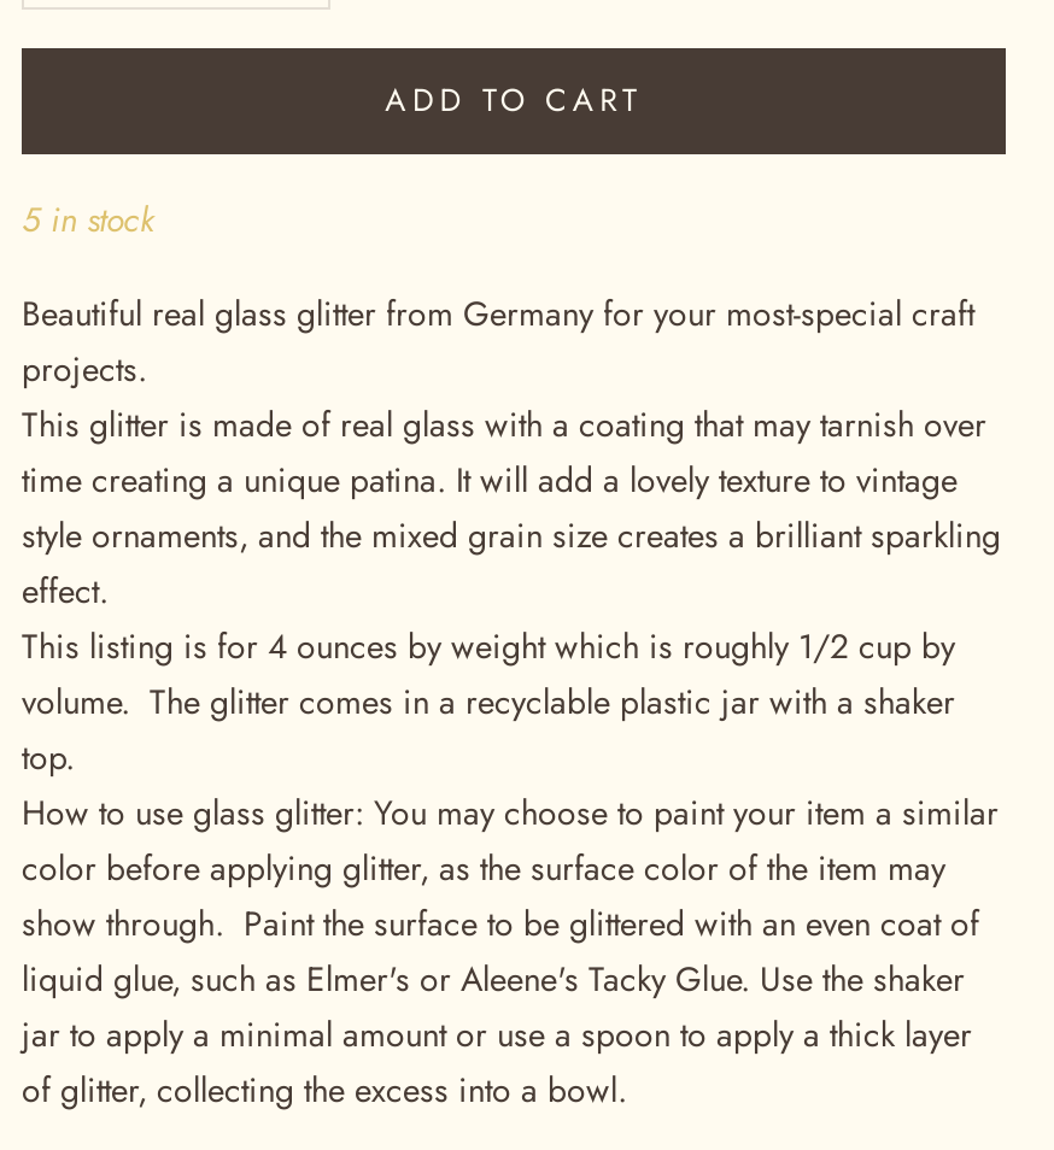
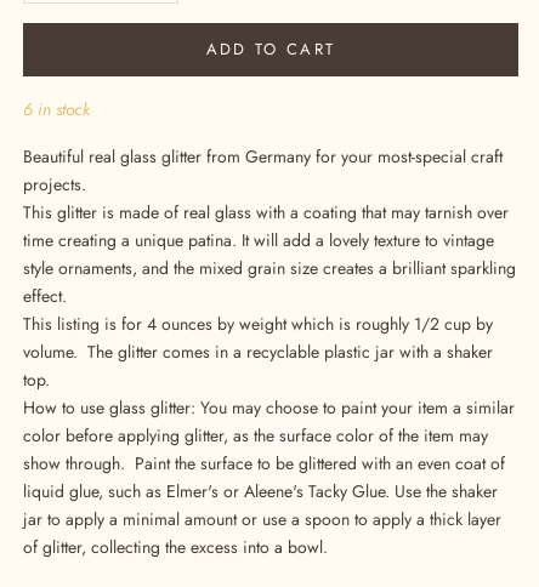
[22,194,154,242] 5 in stock -> [23,96,90,121] 6 in stock

